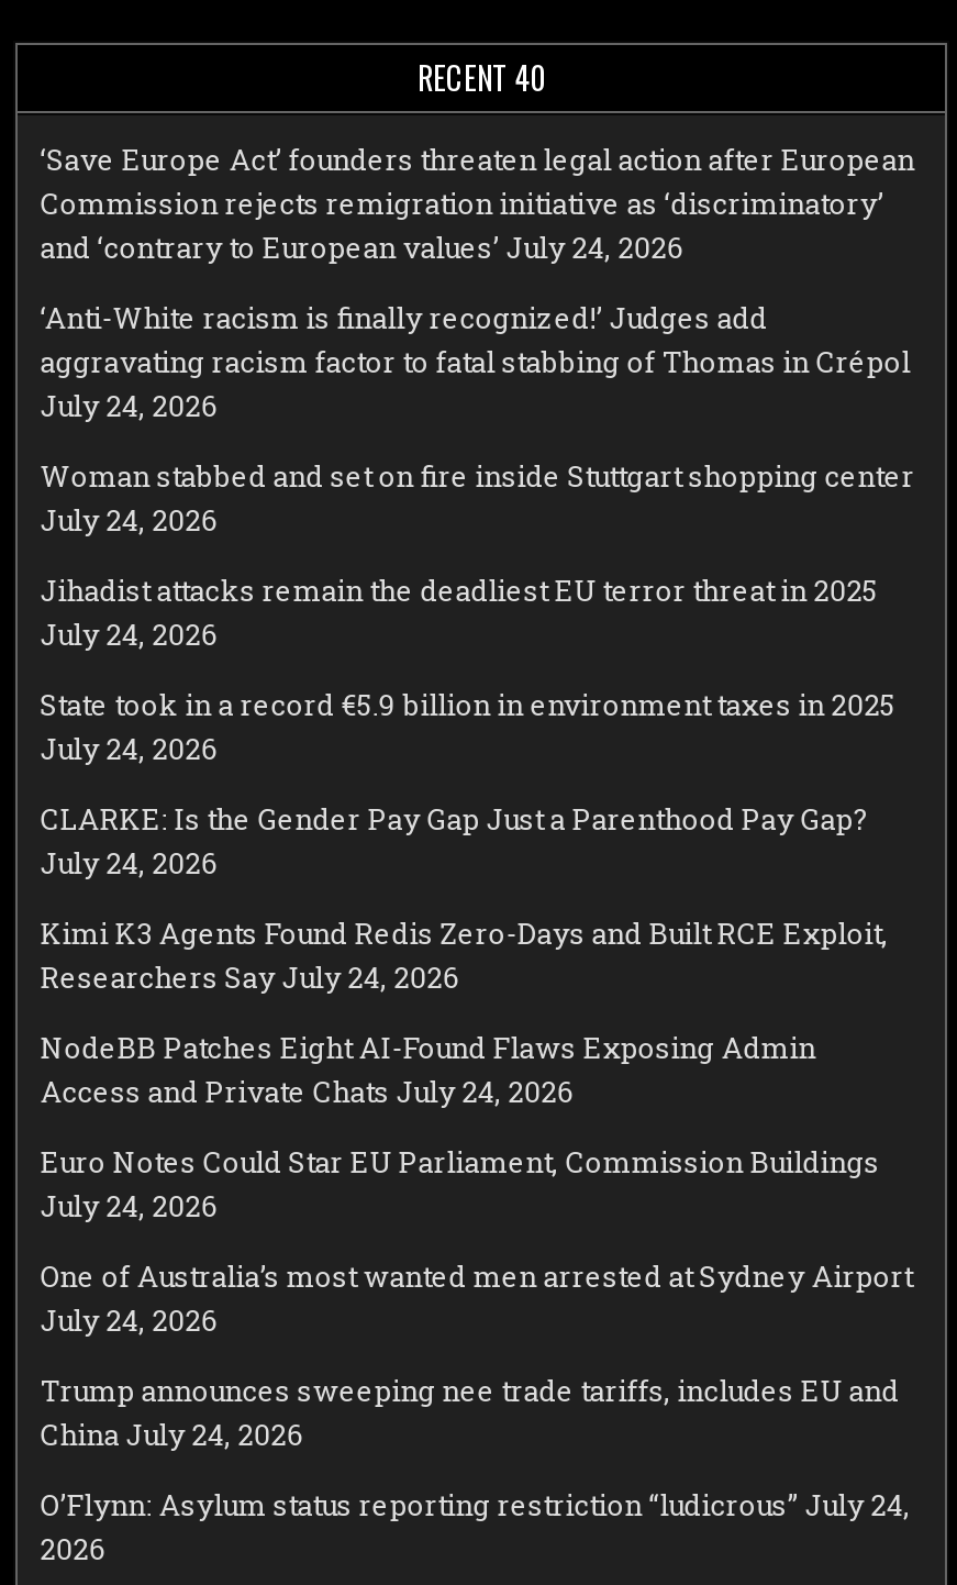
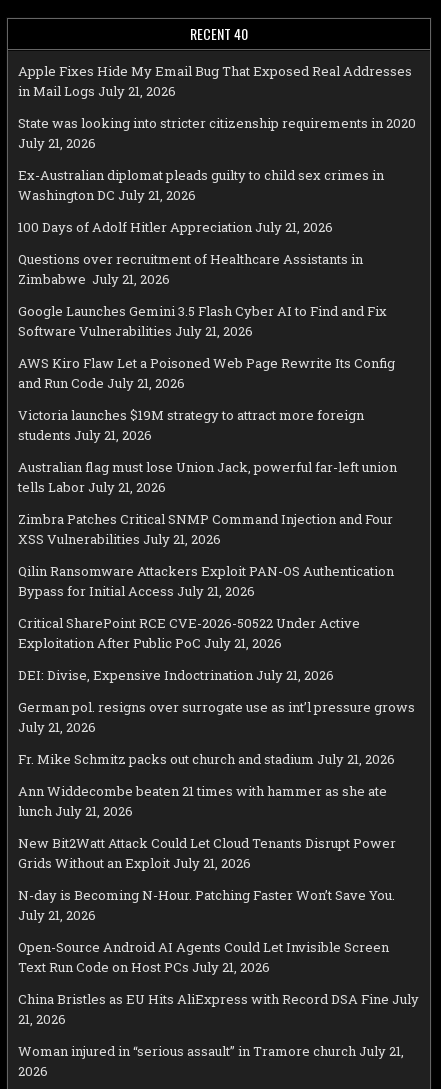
[40,139,915,1524] ‘Save Europe Act’ founders threaten legal action after European | Commission rejects remigration initiative as ‘discriminatory’ | and ‘contrary to European values’ July 24, 2026 | ‘Anti-White racism is finally recognized!’ Judges add | aggravating racism factor to fatal stabbing of Thomas in Crépol | July 24, 2026 | Woman stabbed and set on fire inside Stuttgart shopping center | July 24, 2026 | Jihadist attacks remain the deadliest EU terror threat in 2025 | July 24, 2026 | State took in a record €5.9 billion in environment taxes in 2025 | July 24, 2026 | CLARKE: Is the Gender Pay Gap Just a Parenthood Pay Gap? | July 24, 2026 | Kimi K3 Agents Found Redis Zero-Days and Built RCE Exploit, | Researchers Say July 24, 2026 | NodeBB Patches Eight AI-Found Flaws Exposing Admin | Access and Private Chats July 24, 2026 | Euro Notes Could Star EU Parliament, Commission Buildings | July 24, 2026 | One of Australia’s most wanted men arrested at Sydney Airport | July 24, 2026 | Trump announces sweeping nee trade tariffs, includes EU and | China July 24, 2026 | O’Flynn: Asylum status reporting restriction “ludicrous” July 24, -> [18,62,419,1060] Apple Fixes Hide My Email Bug That Exposed Real Addresses | in Mail Logs July 21, 2026 | State was looking into stricter citizenship requirements in 2020 | July 21, 2026 | Ex-Australian diplomat pleads guilty to child sex crimes in | Washington DC July 21, 2026 | 100 Days of Adolf Hitler Appreciation July 21, 2026 | Questions over recruitment of Healthcare Assistants in | Zimbabwe July 21, 2026 | Google Launches Gemini 3.5 Flash Cyber AI to Find and Fix | Software Vulnerabilities July 21, 2026 | AWS Kiro Flaw Let a Poisoned Web Page Rewrite Its Config | and Run Code July 21, 2026 | Victoria launches $19M strategy to attract more foreign | students July 21, 2026 | Australian flag must lose Union Jack, powerful far-left union | tells Labor July 21, 2026 | Zimbra Patches Critical SNMP Command Injection and Four | XSS Vulnerabilities July 21, 2026 | Qilin Ransomware Attackers Exploit PAN-OS Authentication | Bypass for Initial Access July 21, 2026 | Critical SharePoint RCE CVE-2026-50522 Under Active | Exploitation After Public PoC July 21, 2026 | DEI: Divise, Expensive Indoctrination July 21, 2026 | German pol. resigns over surrogate use as int’l pressure grows | July 21, 2026 | Fr. Mike Schmitz packs out church and stadium July 21, 2026 | Ann Widdecombe beaten 21 times with hammer as she ate | lunch July 21, 2026 | New Bit2Watt Attack Could Let Cloud Tenants Disrupt Power | Grids Without an Exploit July 21, 2026 | N-day is Becoming N-Hour. Patching Faster Won’t Save You. | July 21, 2026 | Open-Source Android AI Agents Could Let Invisible Screen | Text Run Code on Host PCs July 21, 2026 | China Bristles as EU Hits AliExpress with Record DSA Fine July | 21, 2026 | Woman injured in “serious assault” in Tramore church July 21,

